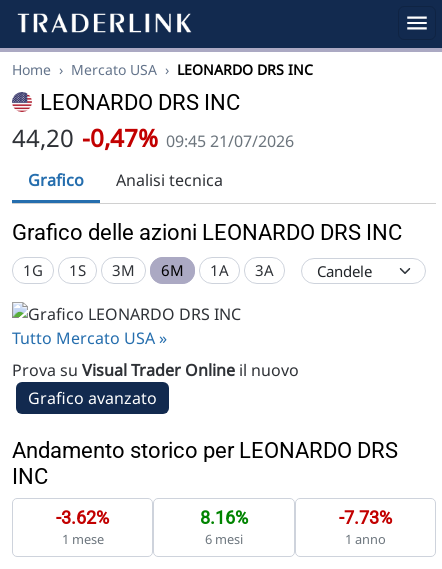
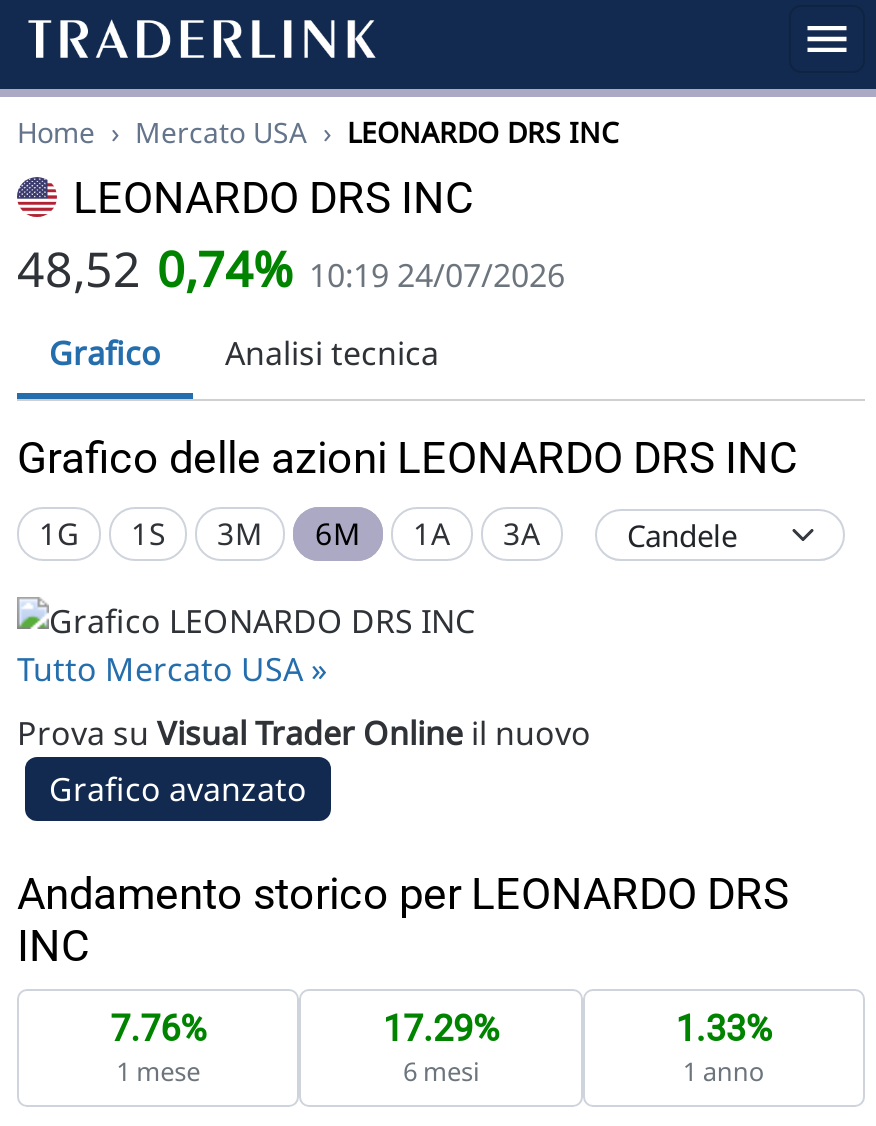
[12,121,294,154] 44,20 -0,47% 09:45 21/07/2026 -> [17,235,565,301] 48,52 0,74% 10:19 24/07/2026
[56,507,109,528] -3.62% -> [110,1006,206,1048] 7.76%
[200,507,248,528] 8.16% -> [383,1006,499,1048] 17.29%
[339,507,392,528] -7.73% -> [676,1006,772,1048] 1.33%

